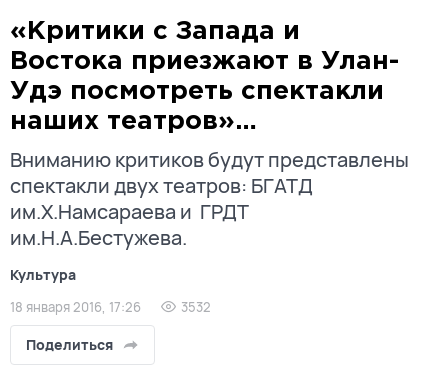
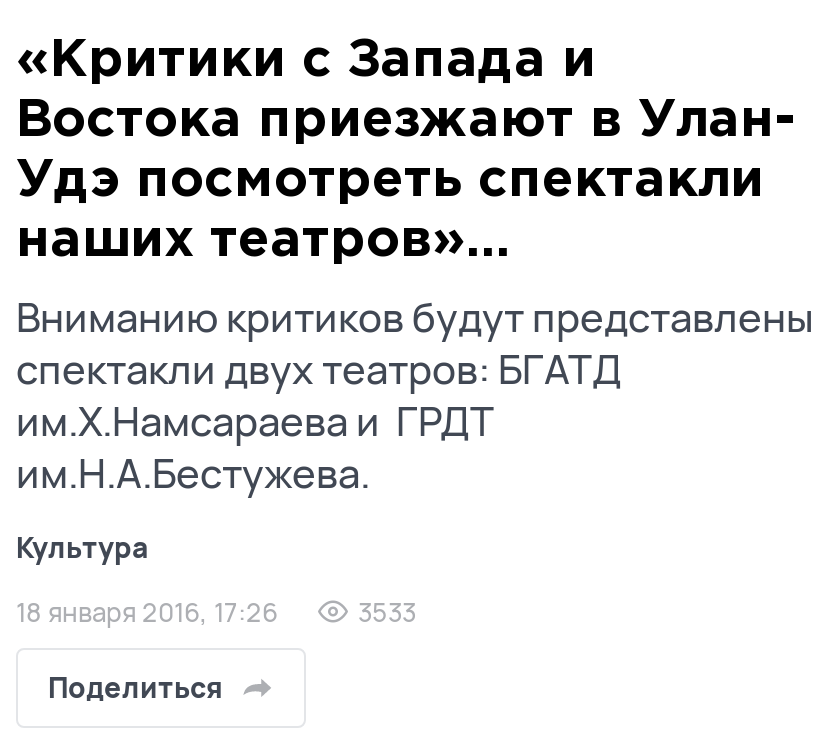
[181,298,211,316] 3532 -> [358,594,416,630] 3533

